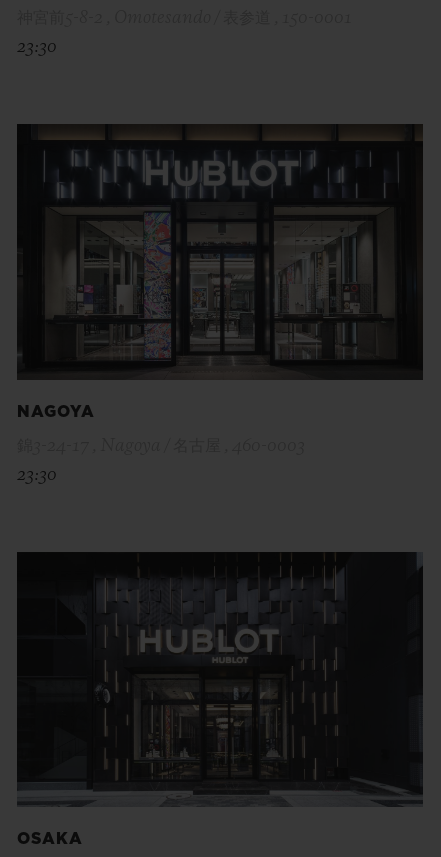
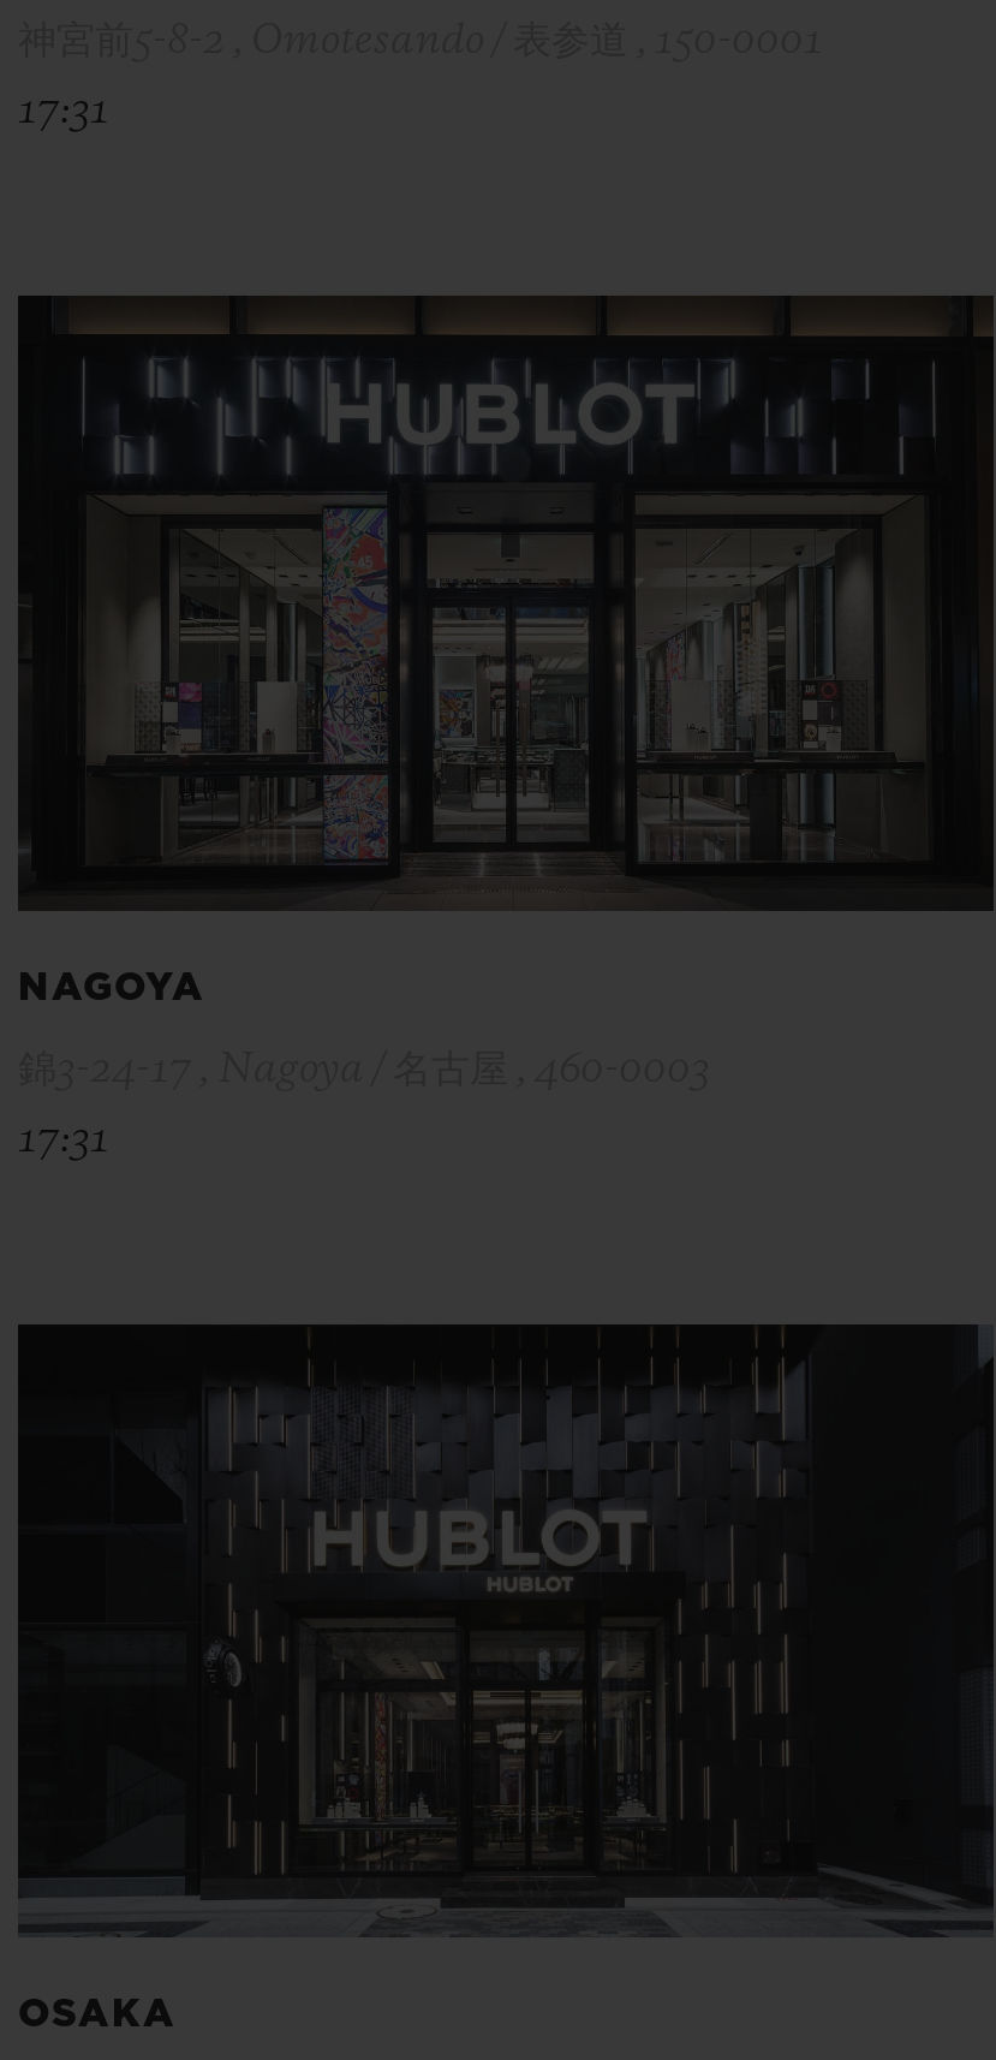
[17,38,57,56] 23:30 -> [18,89,109,133] 17:31
[17,466,57,484] 23:30 -> [18,1117,109,1160] 17:31

